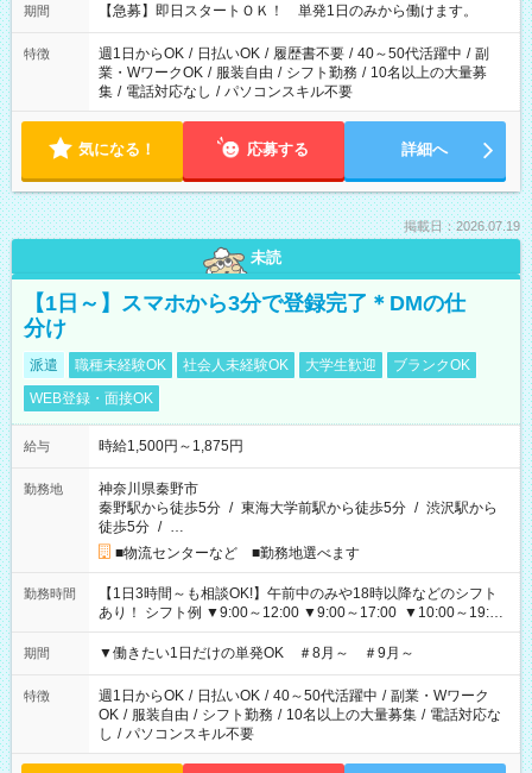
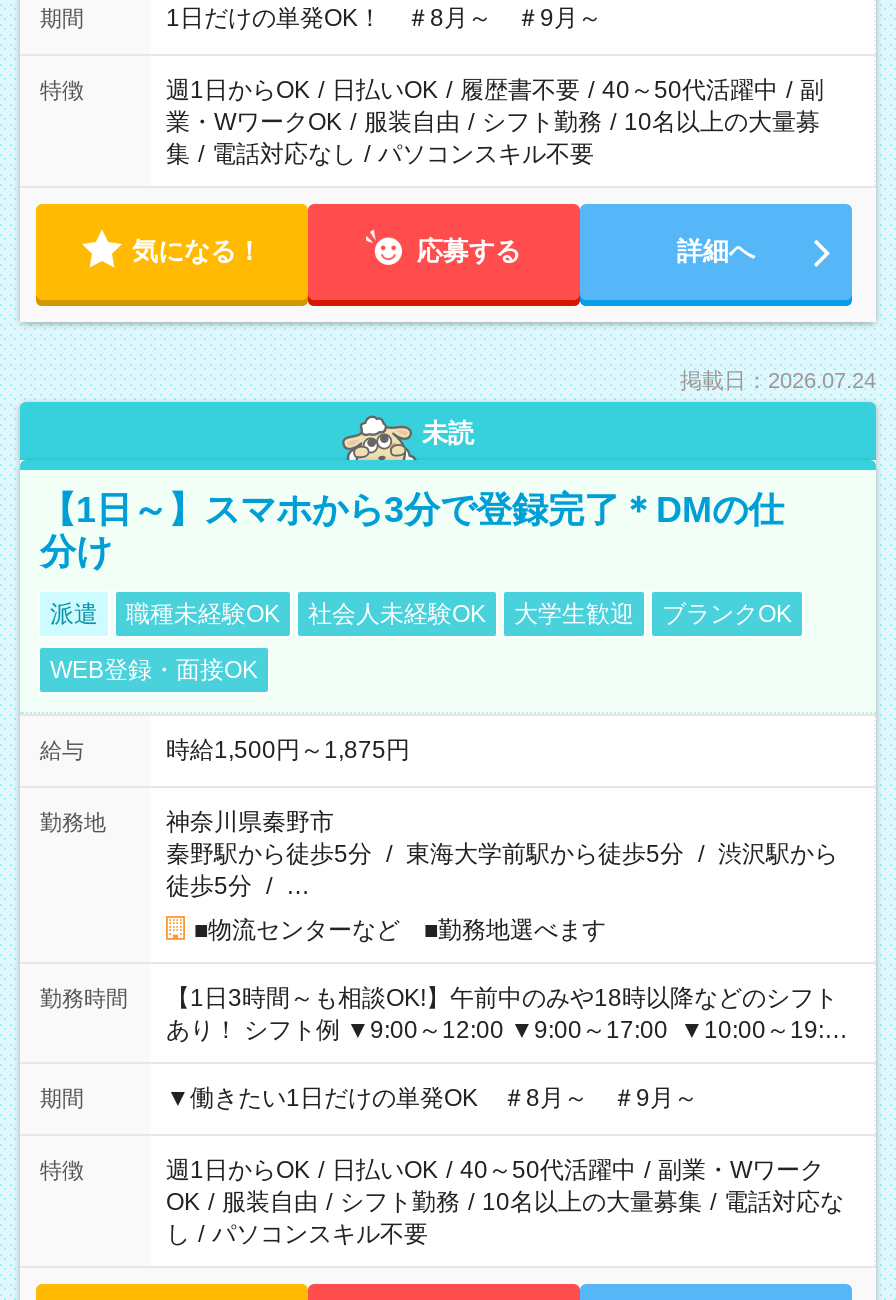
[99,2,477,19] 【急募】即日スタートＯＫ！ 単発1日のみから働けます。 -> [166,4,602,32] 1日だけの単発OK！ ＃8月～ ＃9月～
[404,219,520,233] 掲載日：2026.07.19 -> [680,368,876,392] 掲載日：2026.07.24

